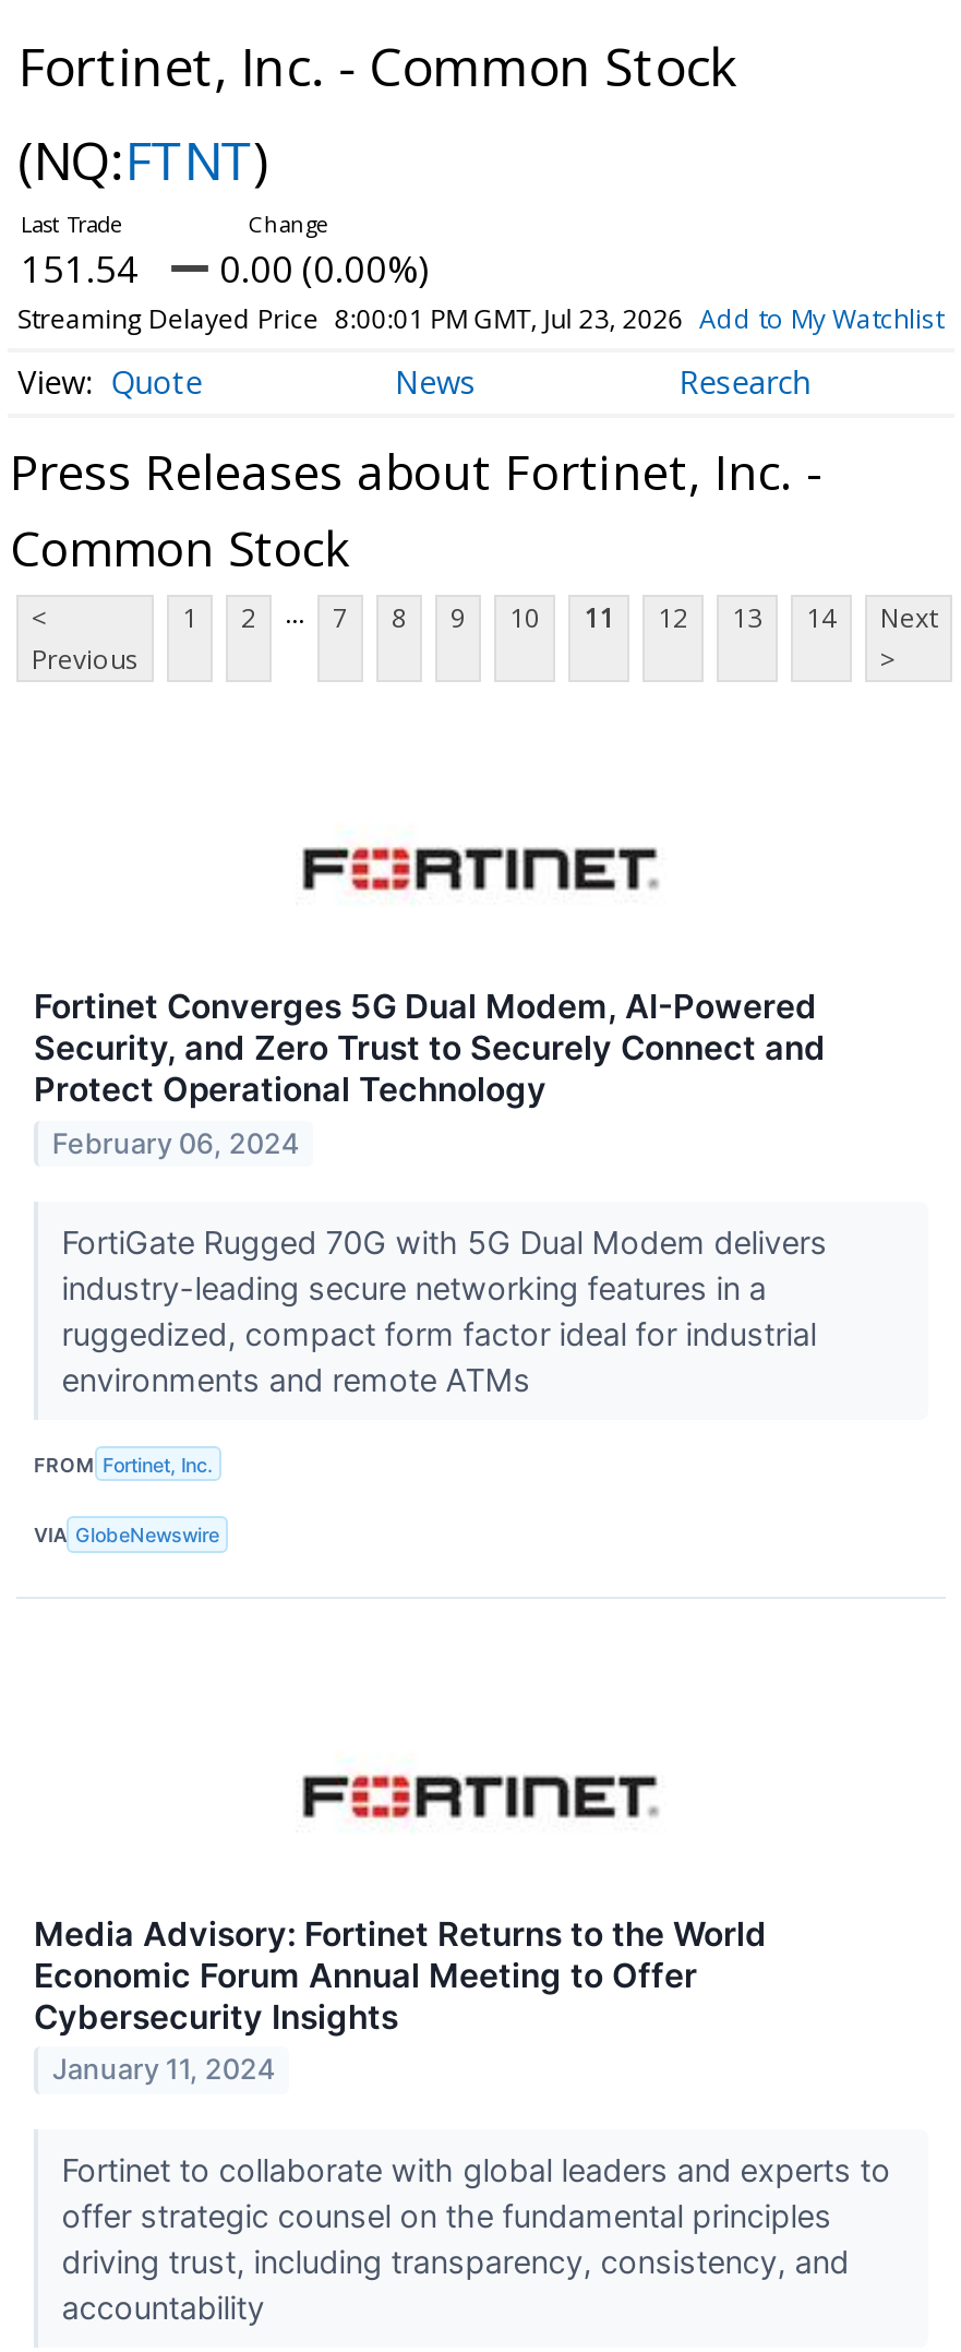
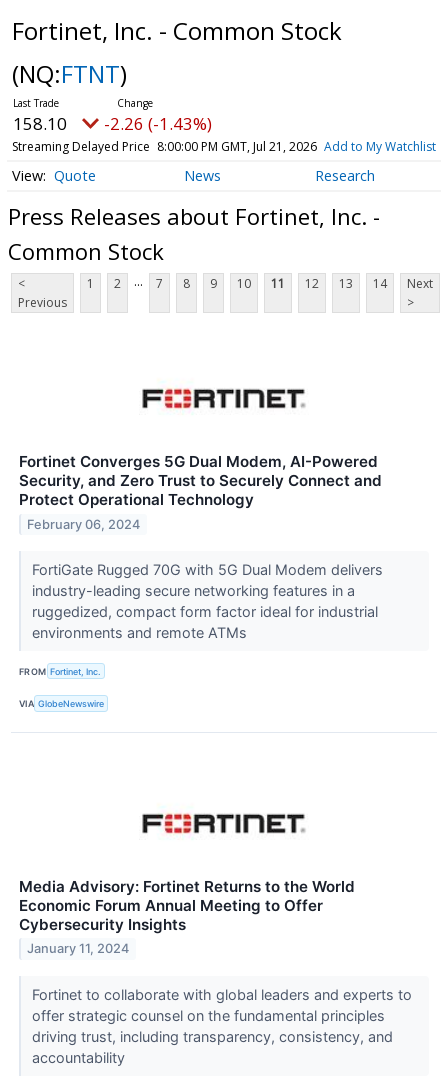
[21,243,139,293] 151.54 -> [13,112,67,135] 158.10
[219,243,429,293] 0.00 (0.00%) -> [104,112,212,135] -2.26 (-1.43%)
[18,300,944,337] Streaming Delayed Price 8:00:01 PM GMT, Jul 23, 2026 Add to My Watchlist -> [12,138,436,155] Streaming Delayed Price 8:00:00 PM GMT, Jul 21, 2026 Add to My Watchlist

